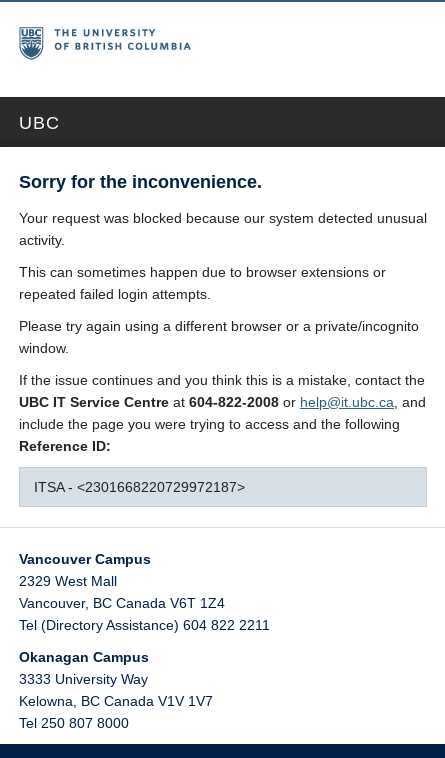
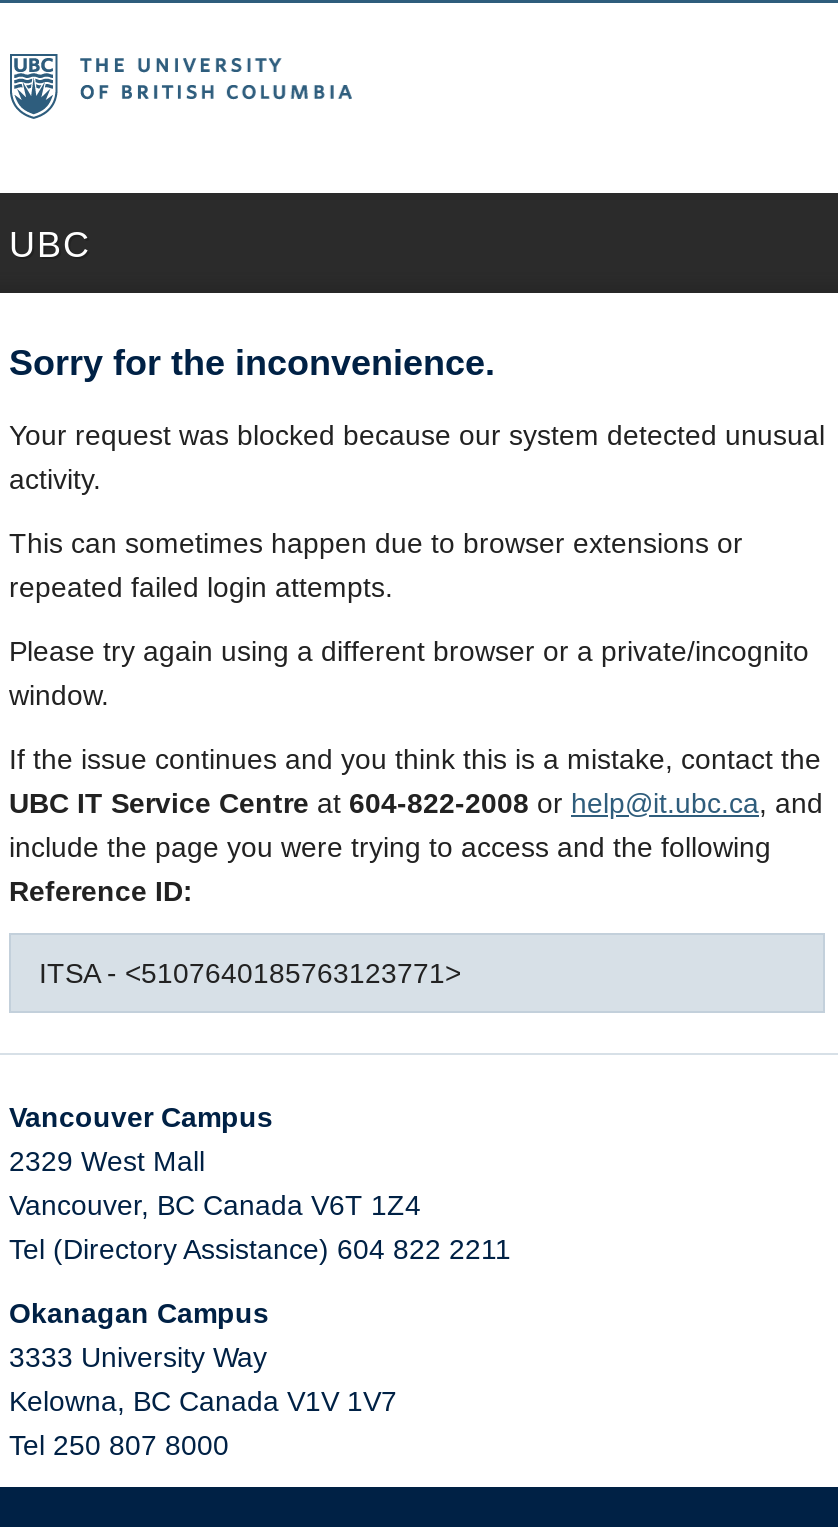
[34,479,245,495] ITSA - <2301668220729972187> -> [39,957,461,989] ITSA - <5107640185763123771>

